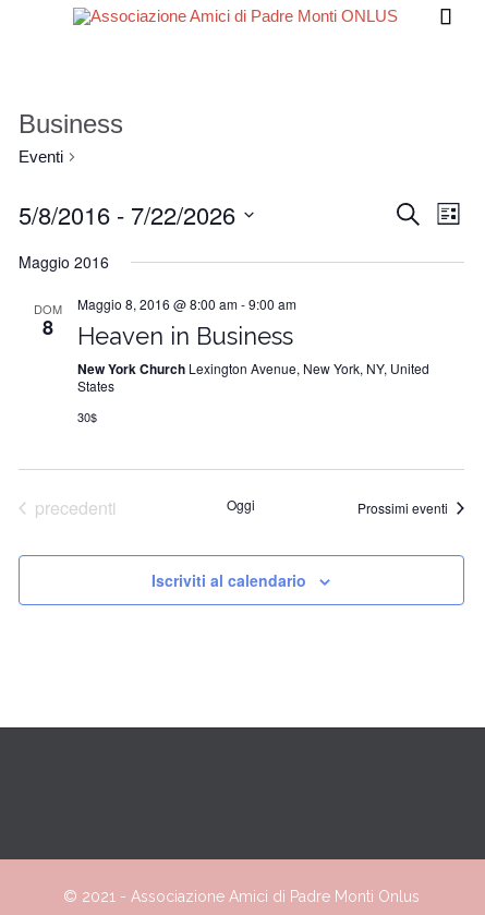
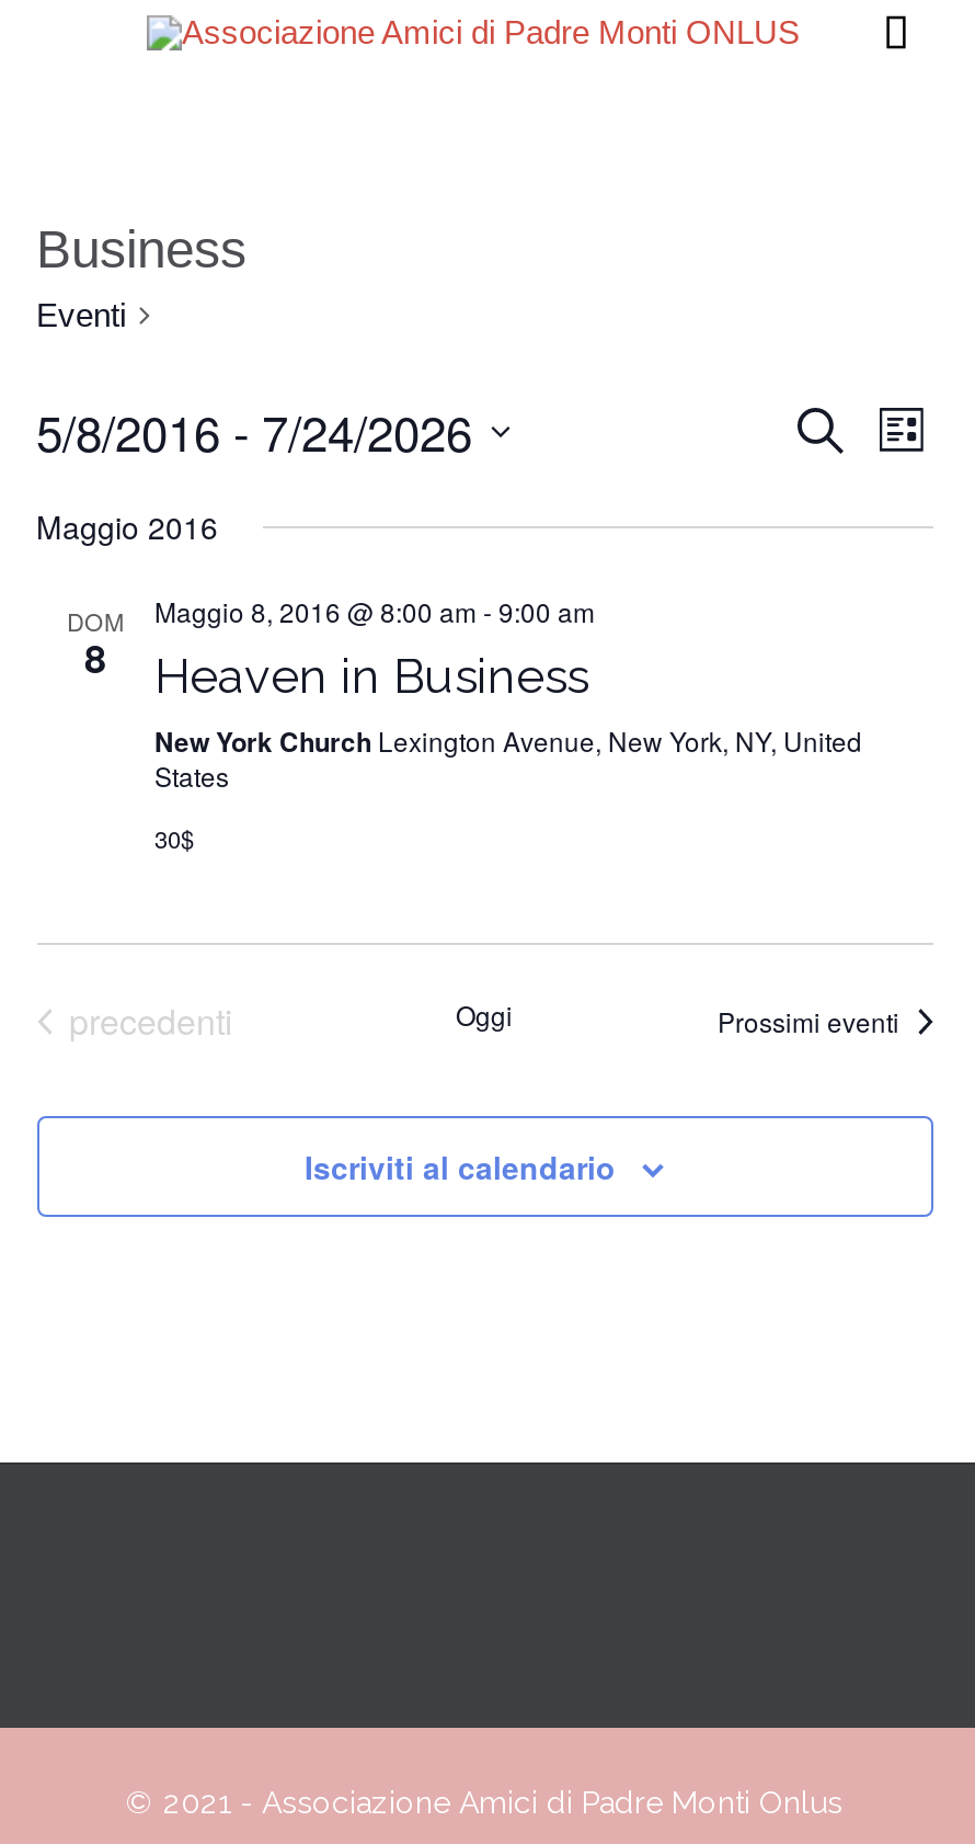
[18,197,235,231] 5/8/2016 - 7/22/2026 -> [36,397,472,465] 5/8/2016 - 7/24/2026

